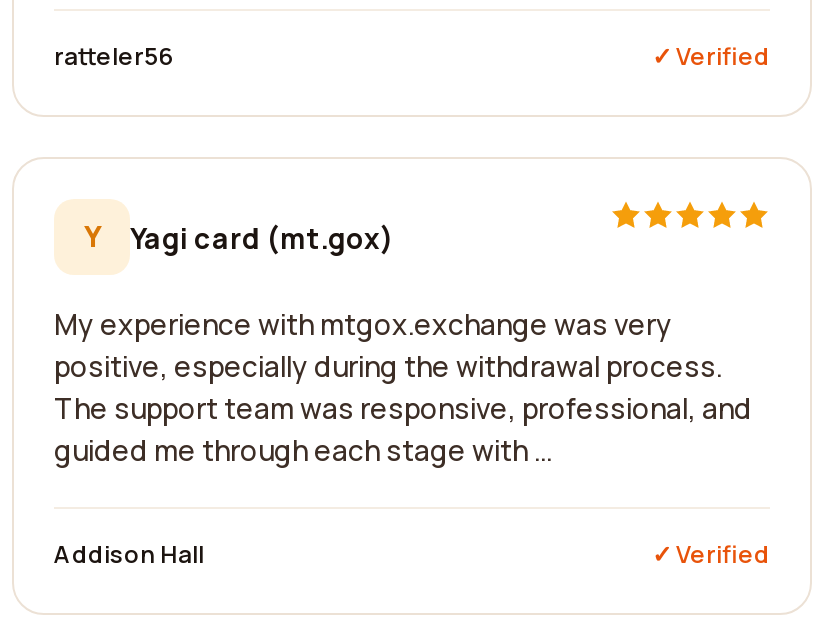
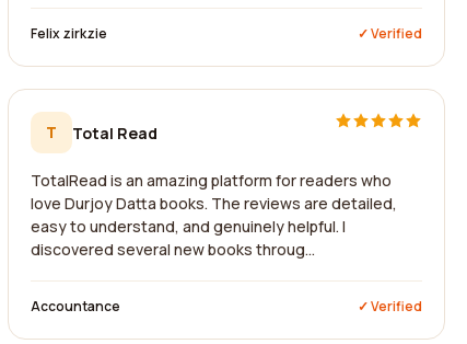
[54,39,174,73] ratteler56 -> [31,24,107,43] Felix zirkzie
[84,217,394,256] Y | Yagi card (mt.gox) -> [46,122,157,143] T | Total Read
[54,305,752,469] My experience with mtgox.exchange was very | positive, especially during the withdrawal process. | The support team was responsive, professional, and | guided me through each stage with ... -> [31,170,397,260] TotalRead is an amazing platform for readers who | love Durjoy Datta books. The reviews are detailed, | easy to understand, and genuinely helpful. I | discovered several new books throug...
[54,537,204,571] Addison Hall -> [31,297,120,316] Accountance

